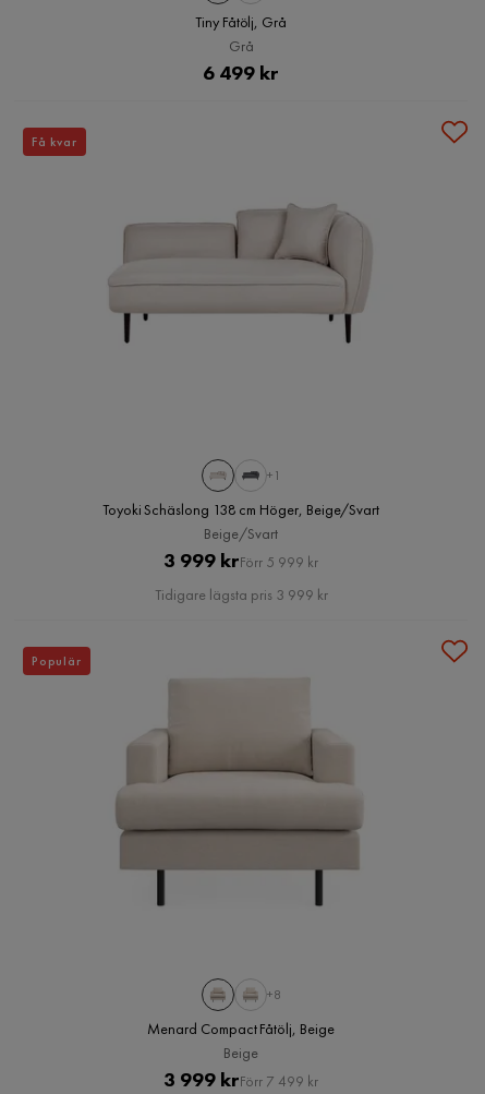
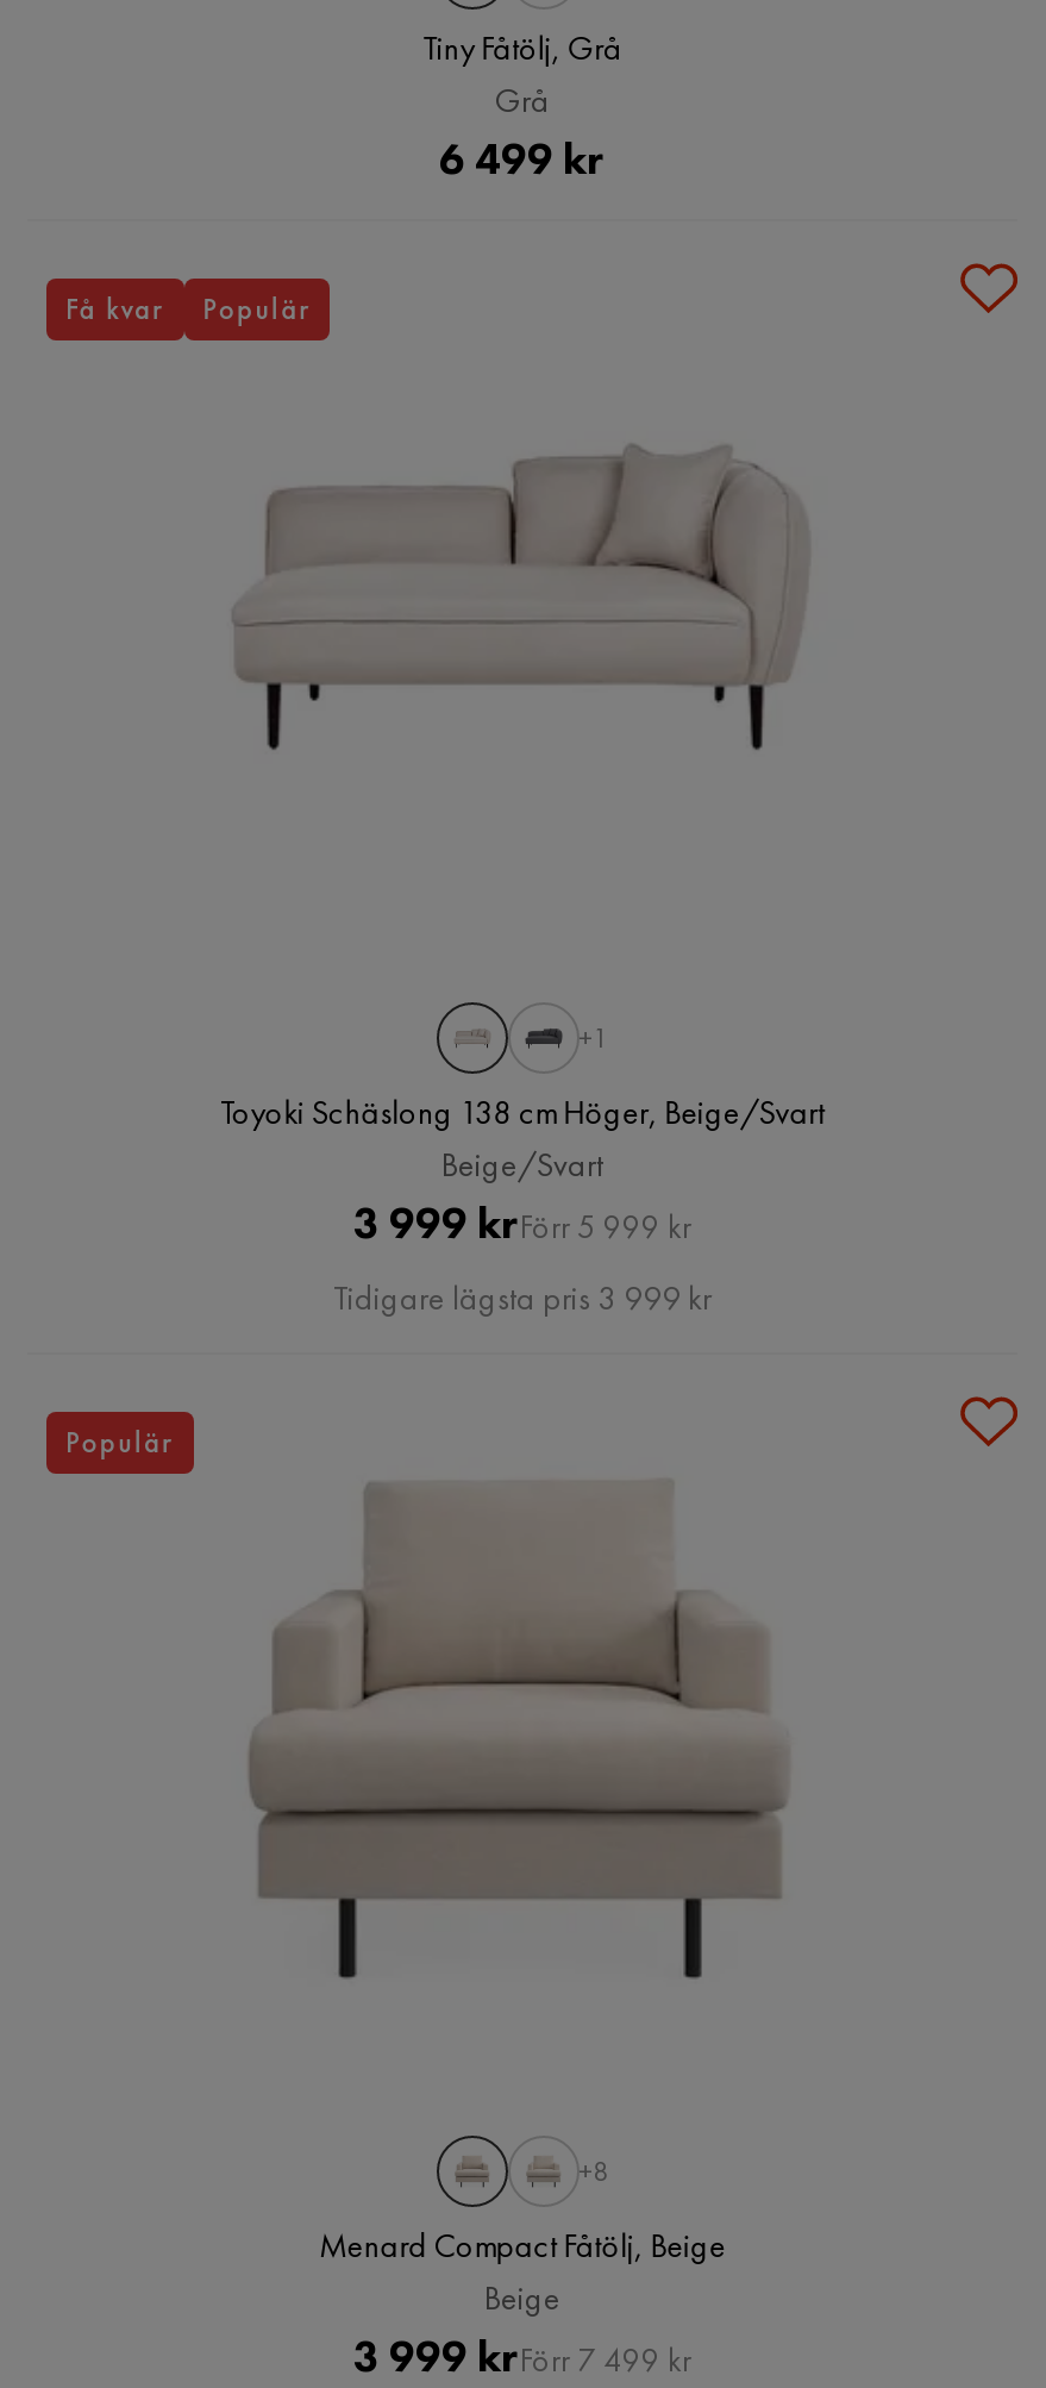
none -> [203,290,311,329] Populär

